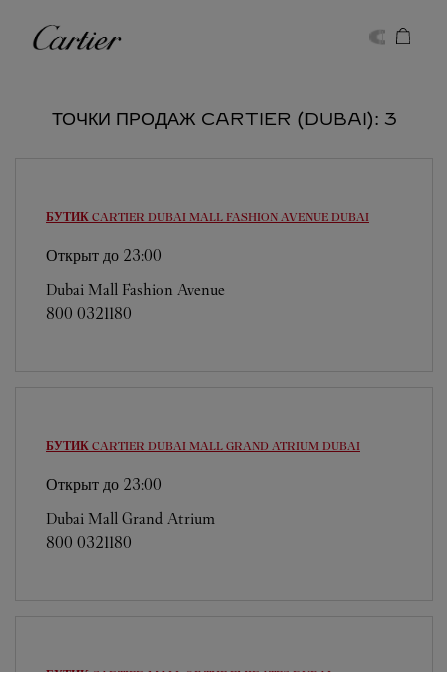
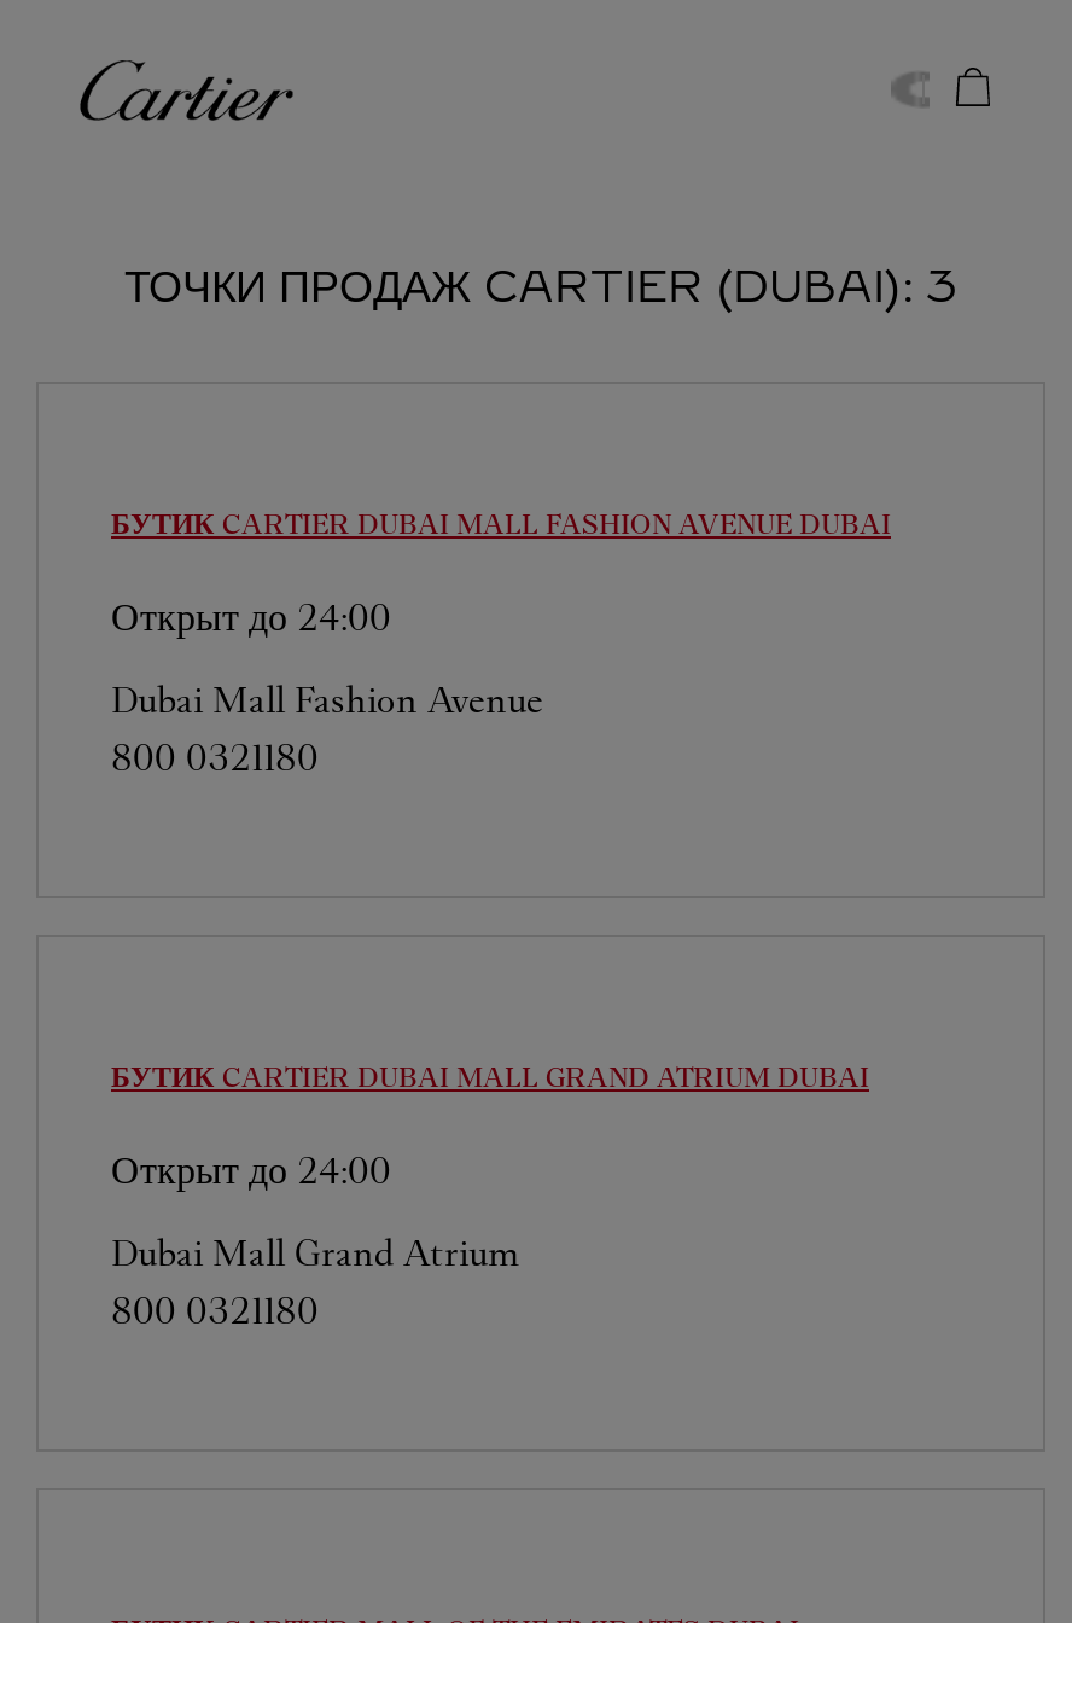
[46,246,162,265] Открыт до 23:00 -> [111,594,391,640] Открыт до 24:00
[46,475,162,494] Открыт до 23:00 -> [111,1147,391,1193] Открыт до 24:00

